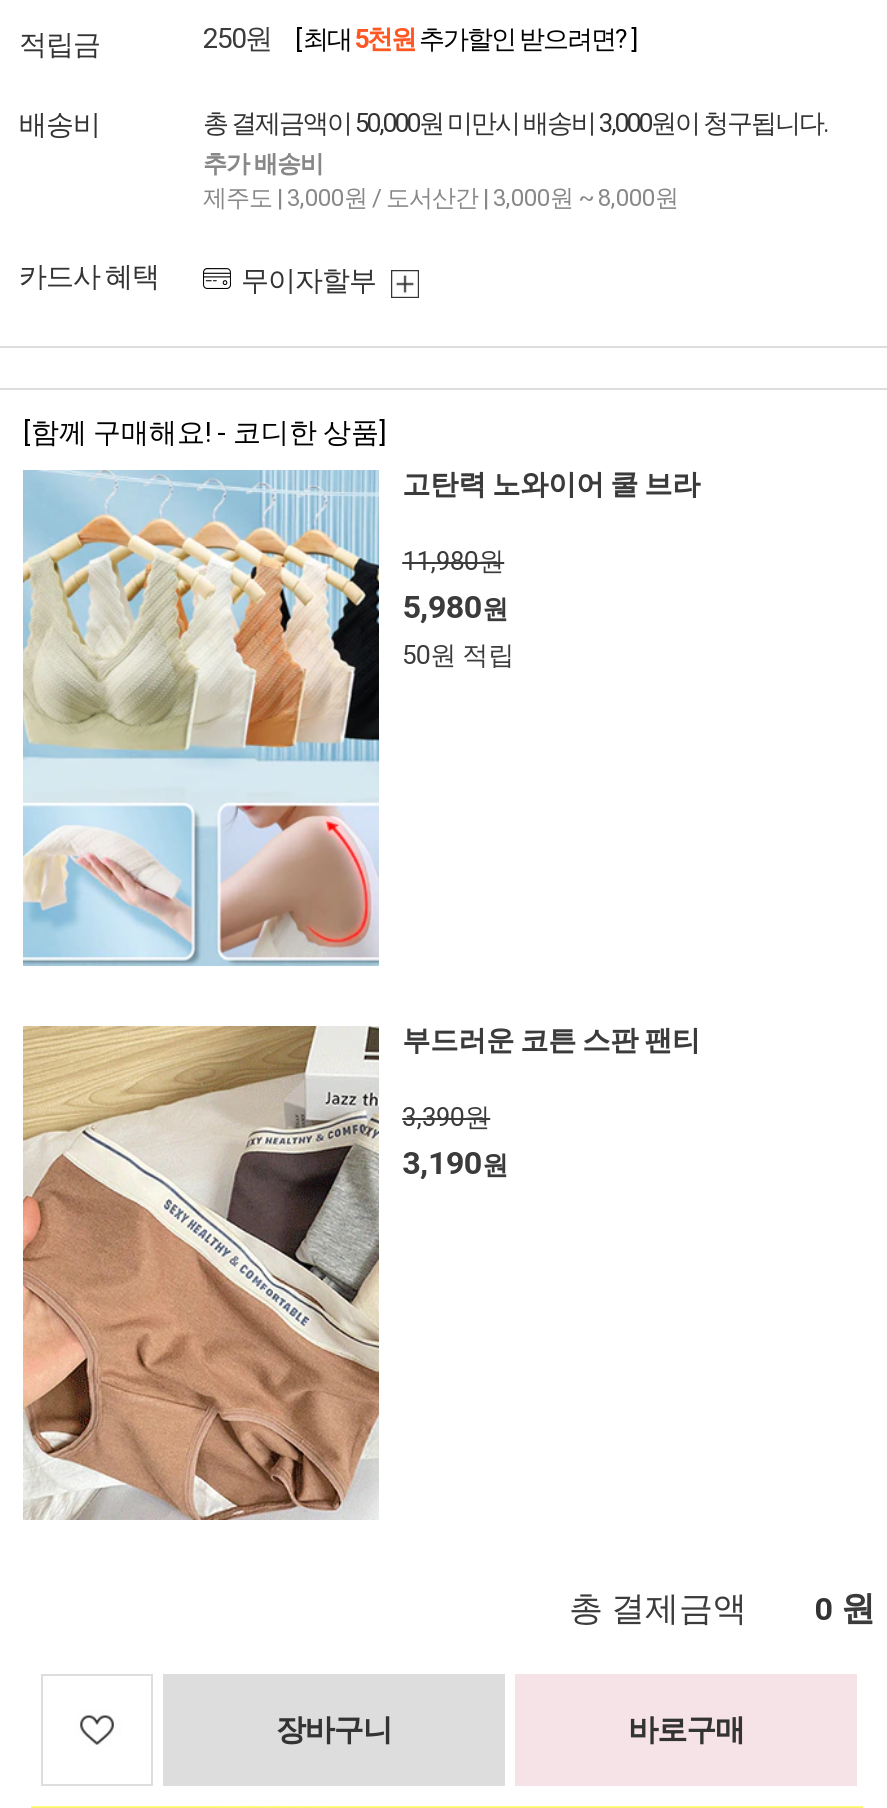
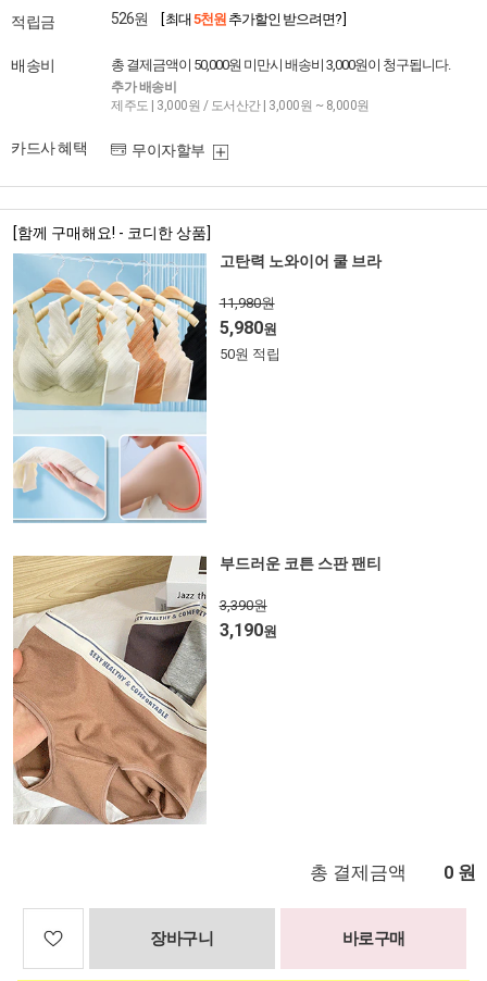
[203,22,635,54] 250원 [ 최대 5천원 추가할인 받으려면? ] -> [111,10,346,27] 526원 [ 최대 5천원 추가할인 받으려면? ]

